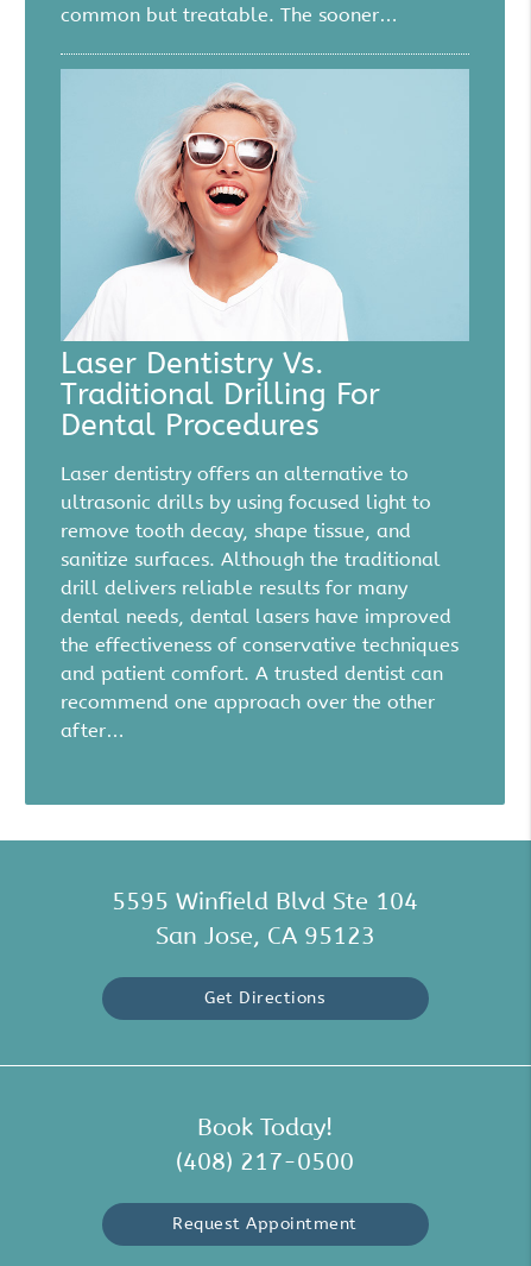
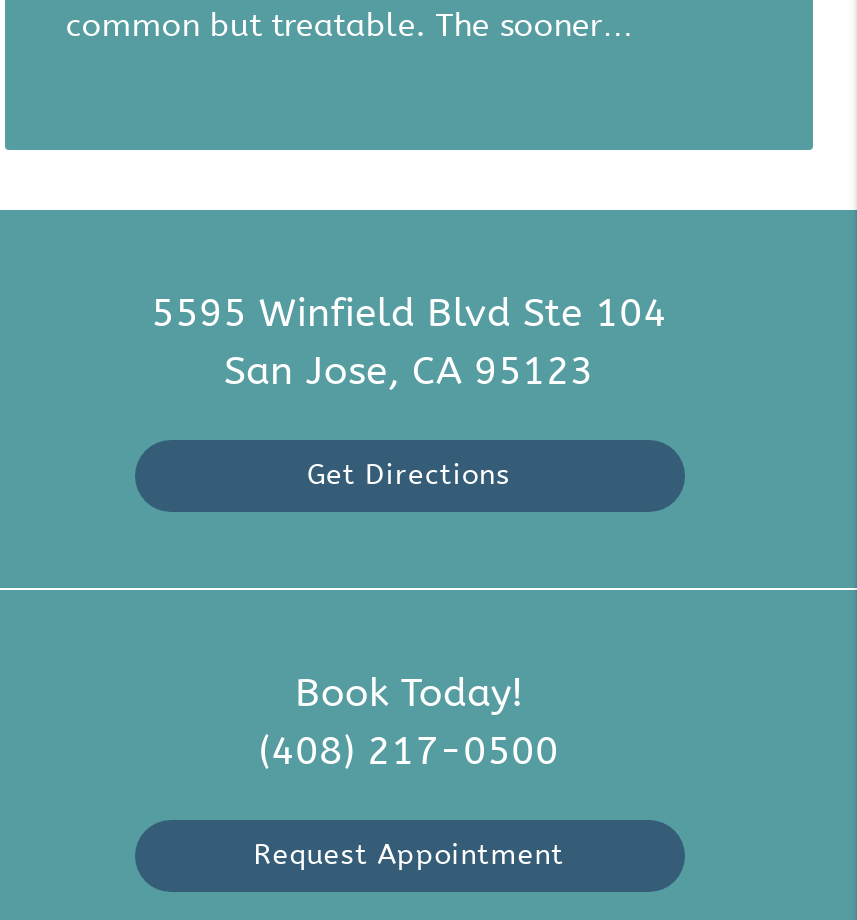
[61,68,470,741] [image] | Laser Dentistry Vs. | Traditional Drilling For | Dental Procedures | Laser dentistry offers an alternative to | ultrasonic drills by using focused light to | remove tooth decay, shape tissue, and | sanitize surfaces. Although the traditional | drill delivers reliable results for many | dental needs, dental lasers have improved | the effectiveness of conservative techniques | and patient comfort. A trusted dentist can | recommend one approach over the other | after… -> none

